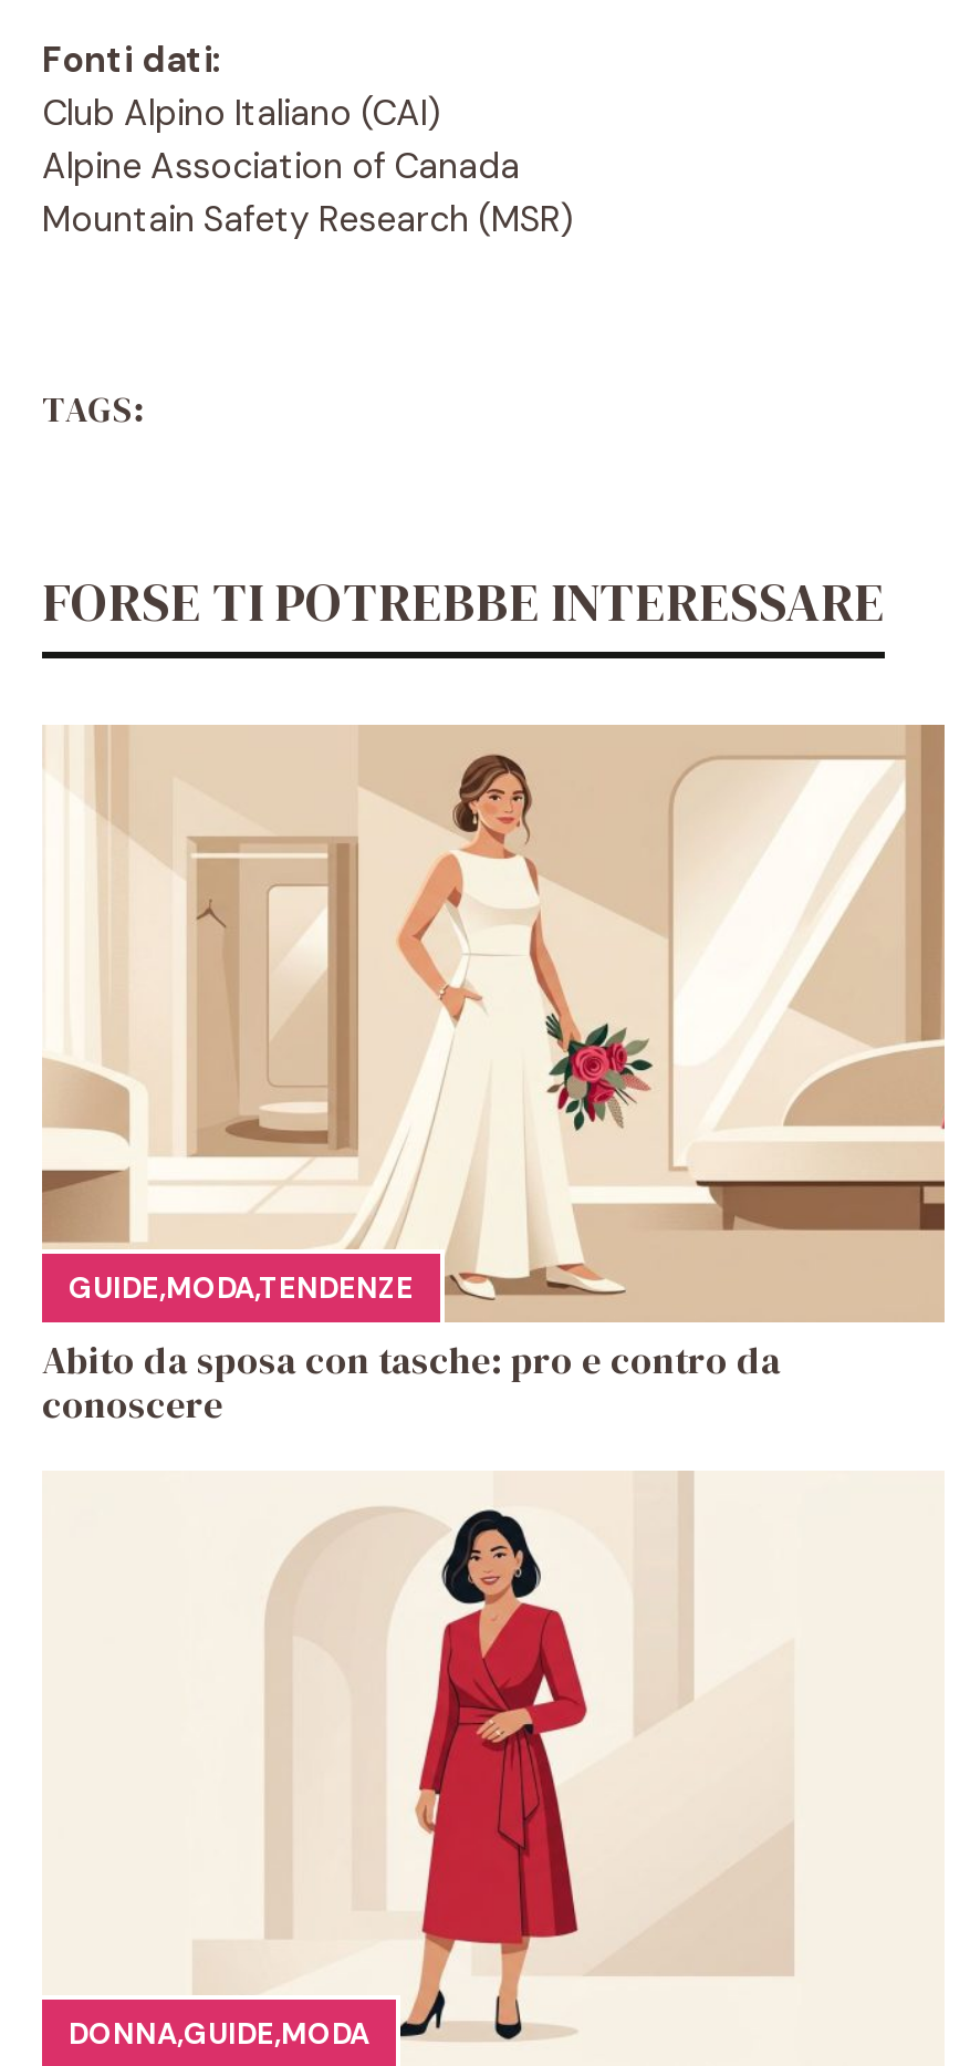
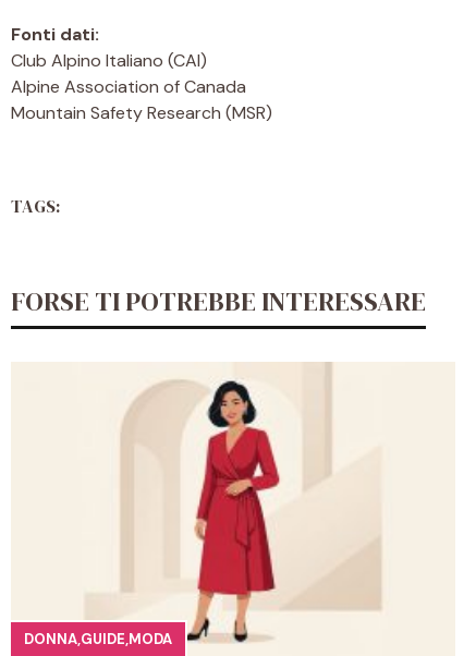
[40,723,947,1430] [image] | GUIDE,MODA TENDENZE | Abito da sposa con tasche: pro e contro da | conoscere -> none

